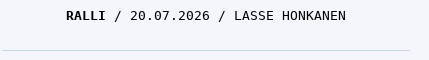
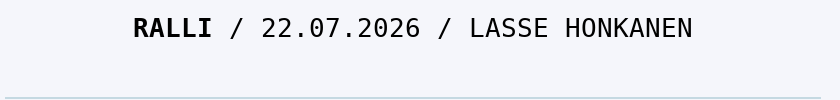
[66,8,346,23] RALLI 20.07.2026 LASSE HONKANEN -> [133,13,693,43] RALLI 22.07.2026 LASSE HONKANEN

